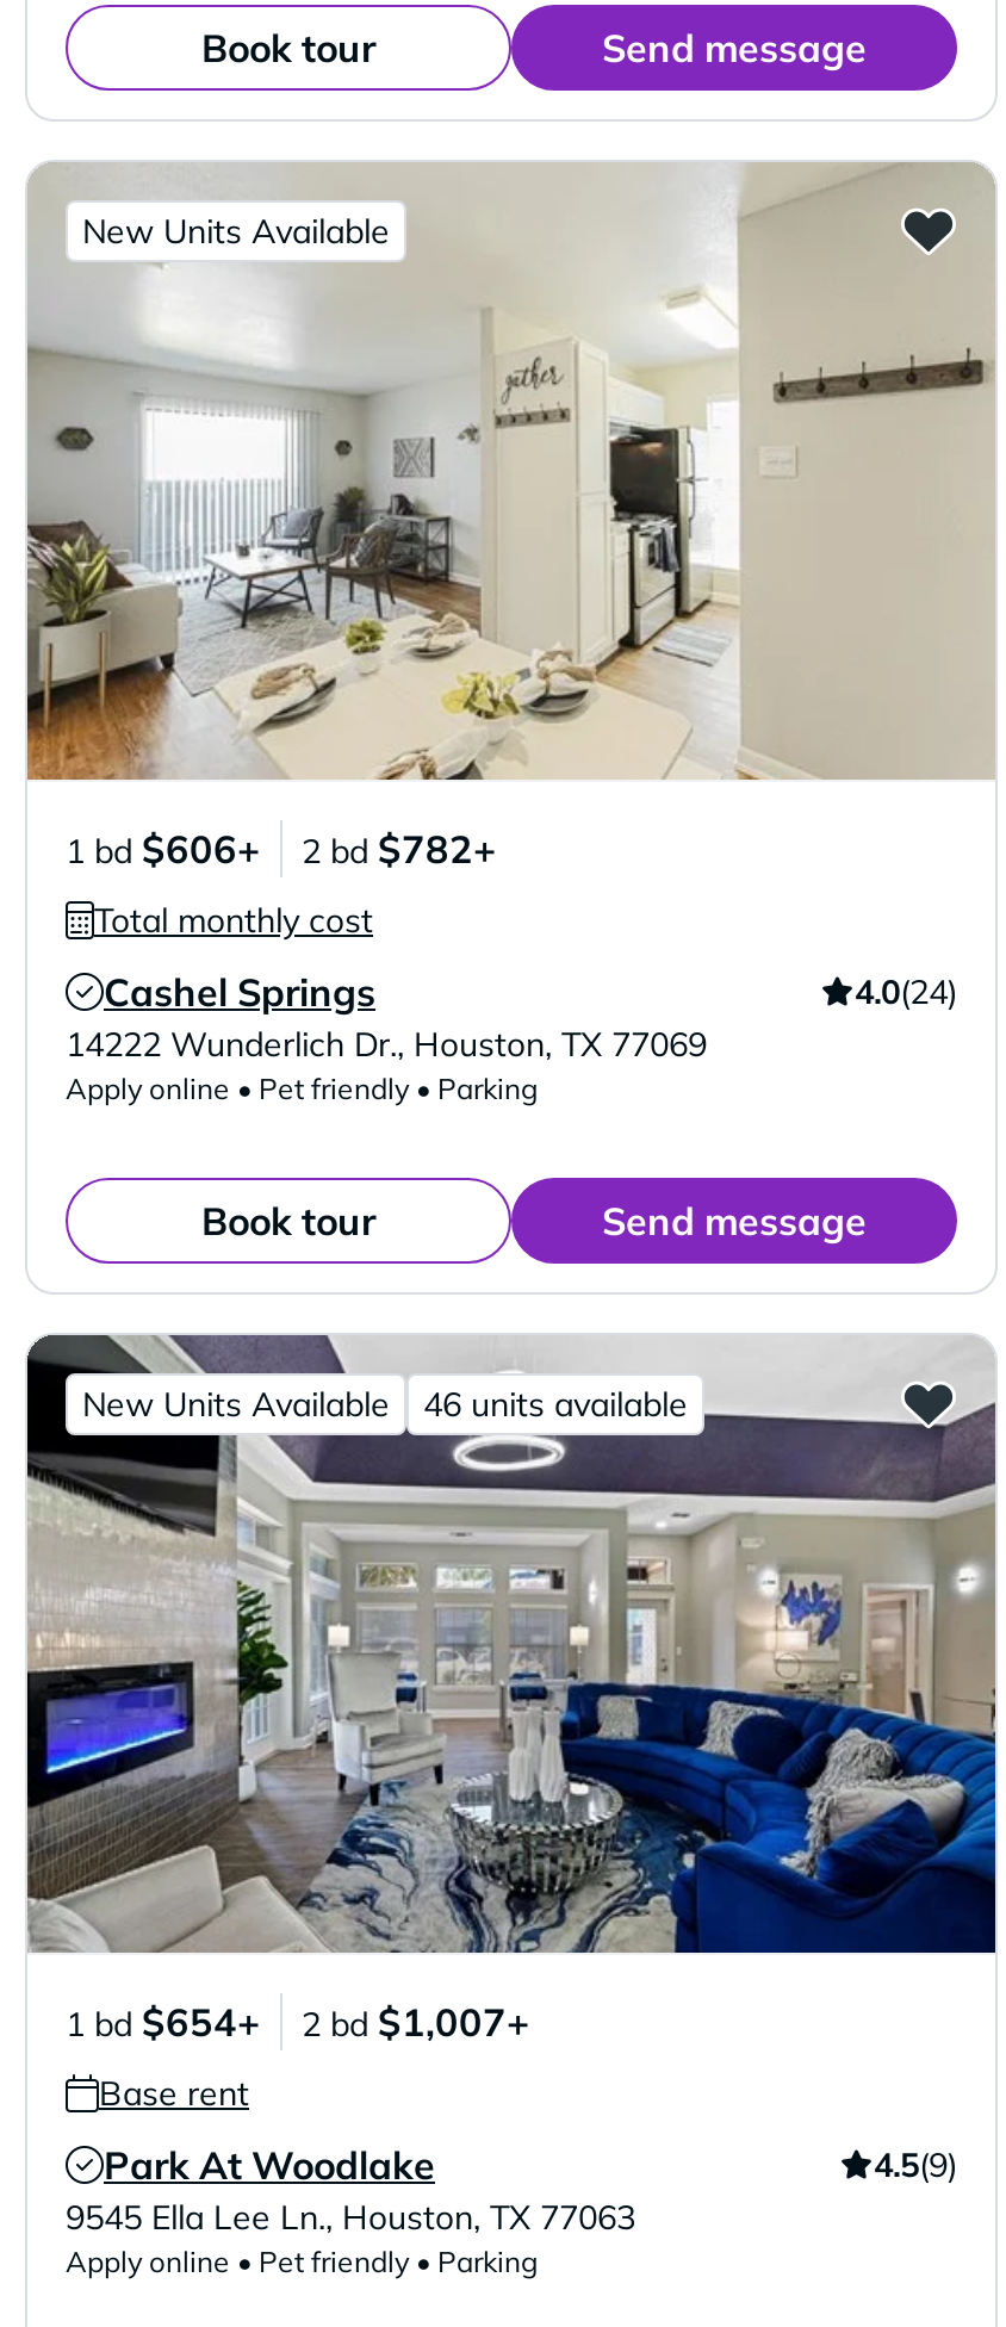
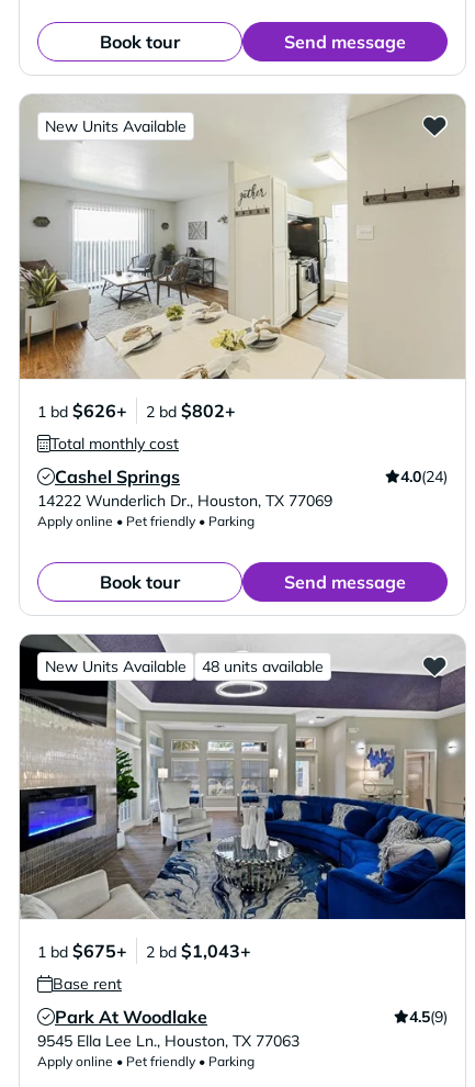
[66,825,261,873] 1 bd $606+ -> [37,400,127,422] 1 bd $626+
[302,825,497,873] 2 bd $782+ -> [146,400,236,422] 2 bd $802+
[423,1383,688,1426] 46 units available -> [202,657,324,676] 48 units available
[66,1998,261,2046] 1 bd $654+ -> [37,940,127,962] 1 bd $675+
[302,1998,530,2046] 2 bd $1,007+ -> [146,940,251,962] 2 bd $1,043+

